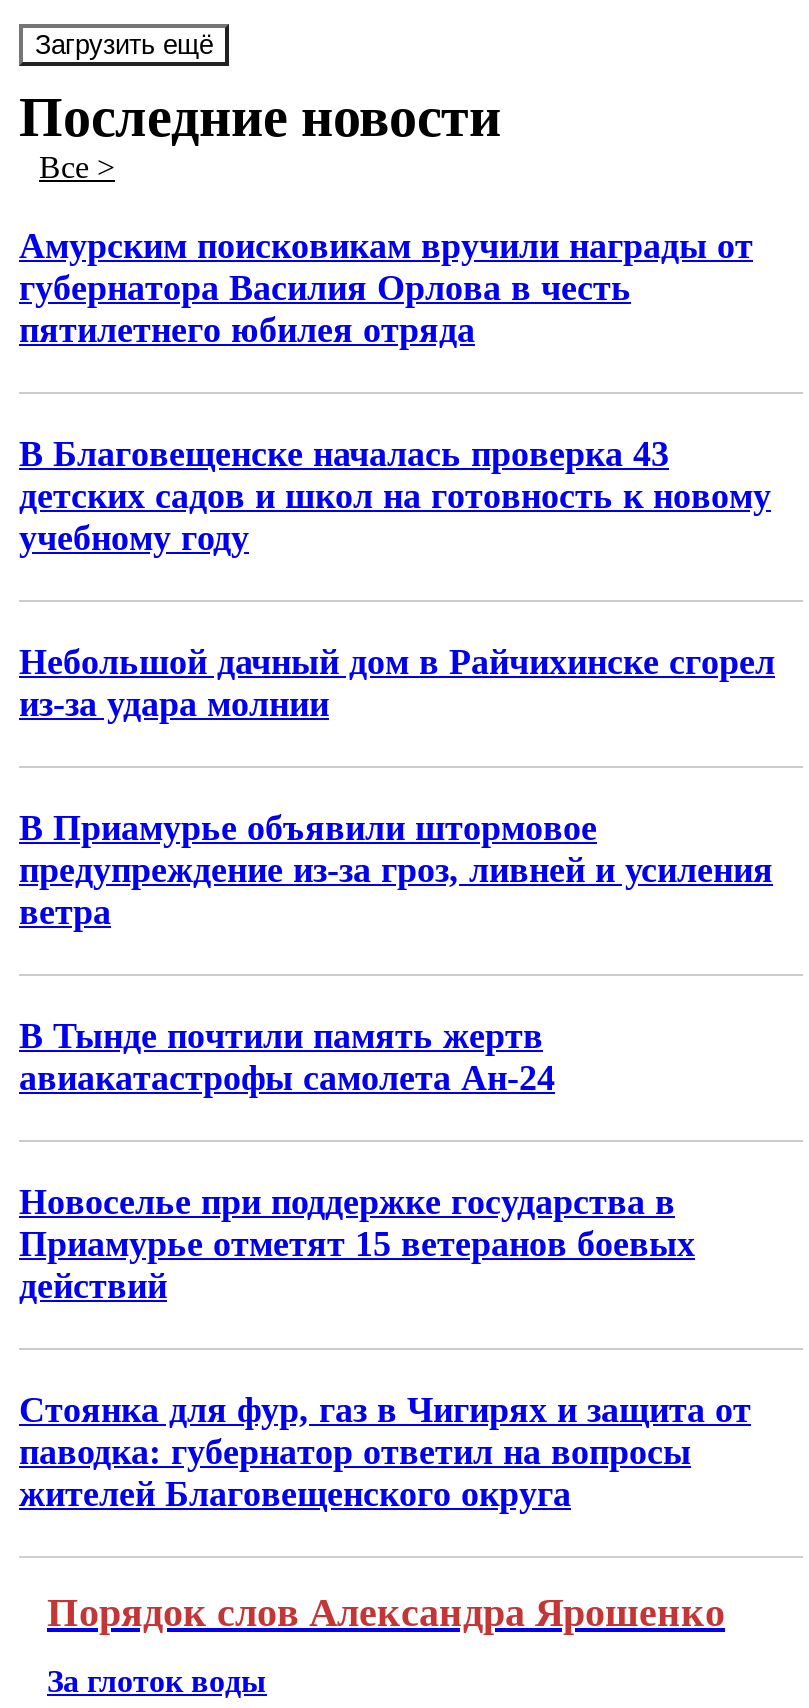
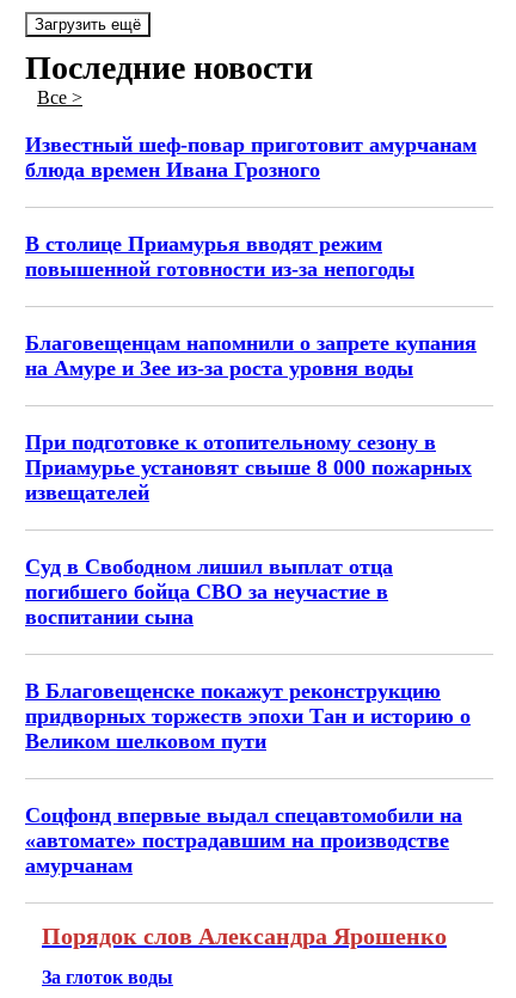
[19,227,753,351] Амурским поисковикам вручили награды от | губернатора Василия Орлова в честь | пятилетнего юбилея отряда -> [25,133,477,182] Известный шеф-повар приготовит амурчанам | блюда времен Ивана Грозного
[19,435,771,559] В Благовещенске началась проверка 43 | детских садов и школ на готовность к новому | учебному году -> [25,232,414,281] В столице Приамурья вводят режим | повышенной готовности из-за непогоды
[19,643,775,725] Небольшой дачный дом в Райчихинске сгорел | из-за удара молнии -> [25,331,477,380] Благовещенцам напомнили о запрете купания | на Амуре и Зее из-за роста уровня воды
[19,809,773,933] В Приамурье объявили штормовое | предупреждение из-за гроз, ливней и усиления | ветра -> [25,431,472,505] При подготовке к отопительному сезону в | Приамурье установят свыше 8 000 пожарных | извещателей
[19,1017,555,1099] В Тынде почтили память жертв | авиакатастрофы самолета Ан-24 -> [25,555,393,629] Суд в Свободном лишил выплат отца | погибшего бойца СВО за неучастие в | воспитании сына
[19,1183,695,1307] Новоселье при поддержке государства в | Приамурье отметят 15 ветеранов боевых | действий -> [25,679,471,753] В Благовещенске покажут реконструкцию | придворных торжеств эпохи Тан и историю о | Великом шелковом пути
[19,1391,751,1515] Стоянка для фур, газ в Чигирях и защита от | паводка: губернатор ответил на вопросы | жителей Благовещенского округа -> [25,804,462,878] Соцфонд впервые выдал спецавтомобили на | «автомате» пострадавшим на производстве | амурчанам

